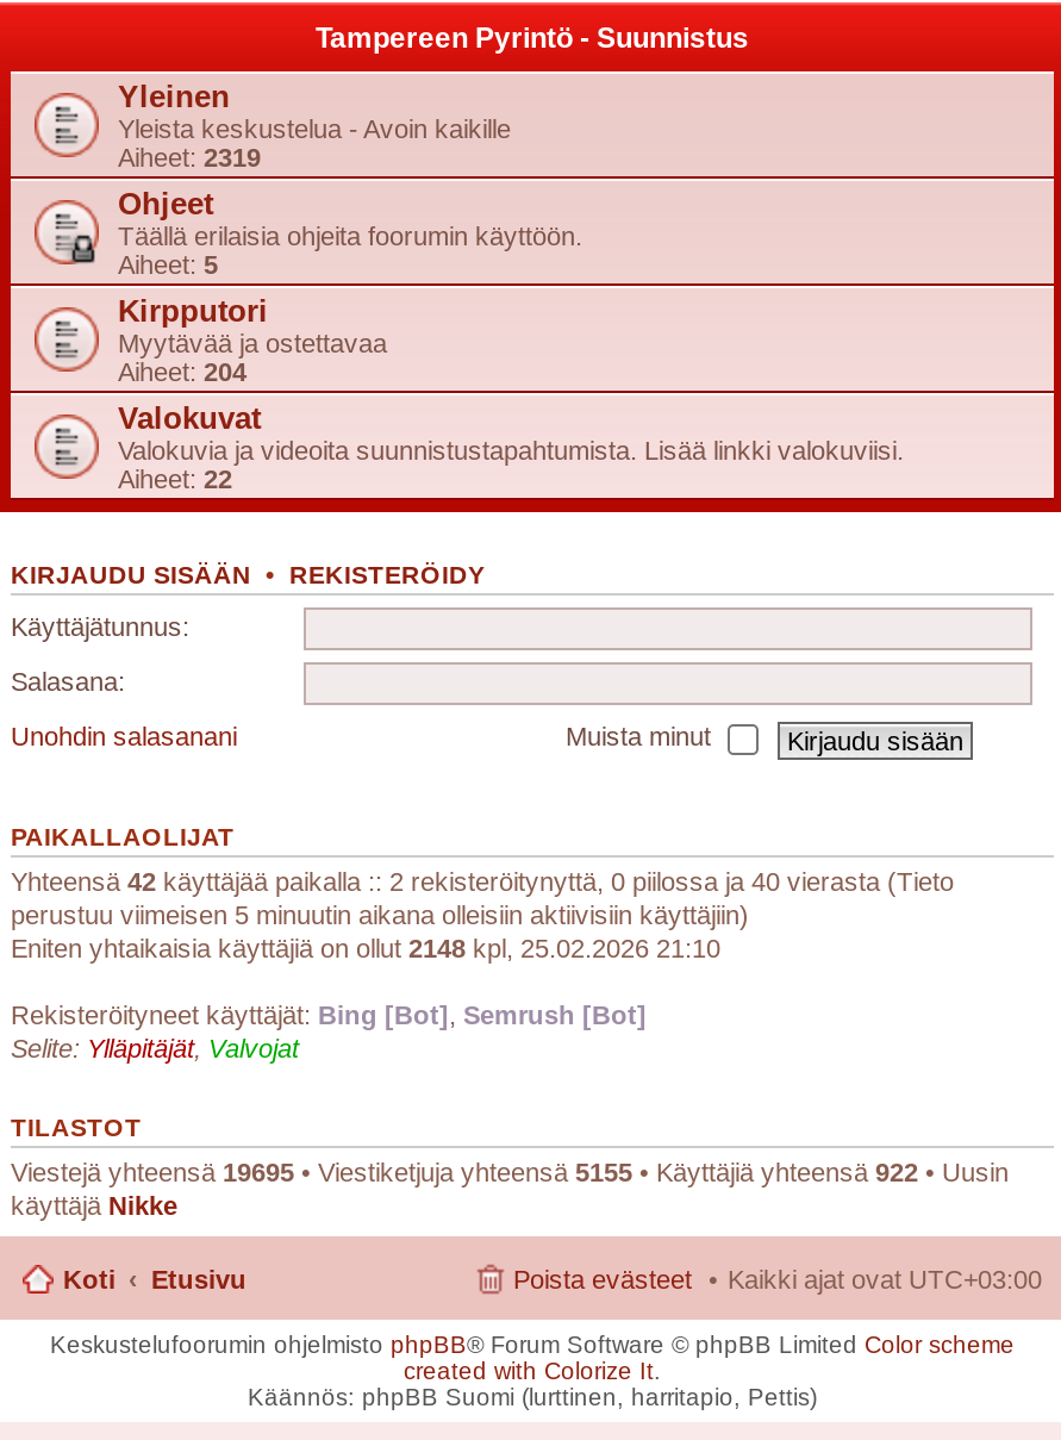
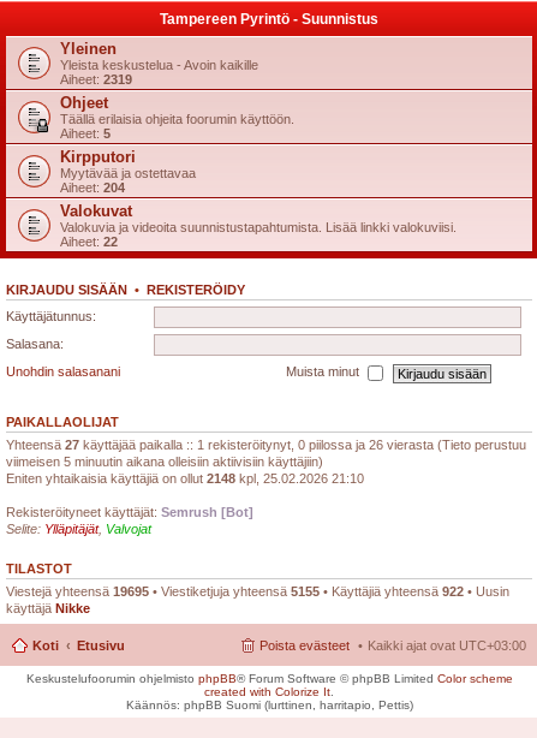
[11,867,954,929] Yhteensä 42 käyttäjää paikalla :: 2 rekisteröitynyttä, 0 piilossa ja 40 vierasta (Tieto | perustuu viimeisen 5 minuutin aikana olleisiin aktiivisiin käyttäjiin) -> [6,438,526,469] Yhteensä 27 käyttäjää paikalla :: 1 rekisteröitynyt, 0 piilossa ja 26 vierasta (Tieto perustuu | viimeisen 5 minuutin aikana olleisiin aktiivisiin käyttäjiin)
[11,1000,647,1029] Rekisteröityneet käyttäjät: Bing [Bot], Semrush [Bot] -> [6,505,253,519] Rekisteröityneet käyttäjät: Semrush [Bot]

